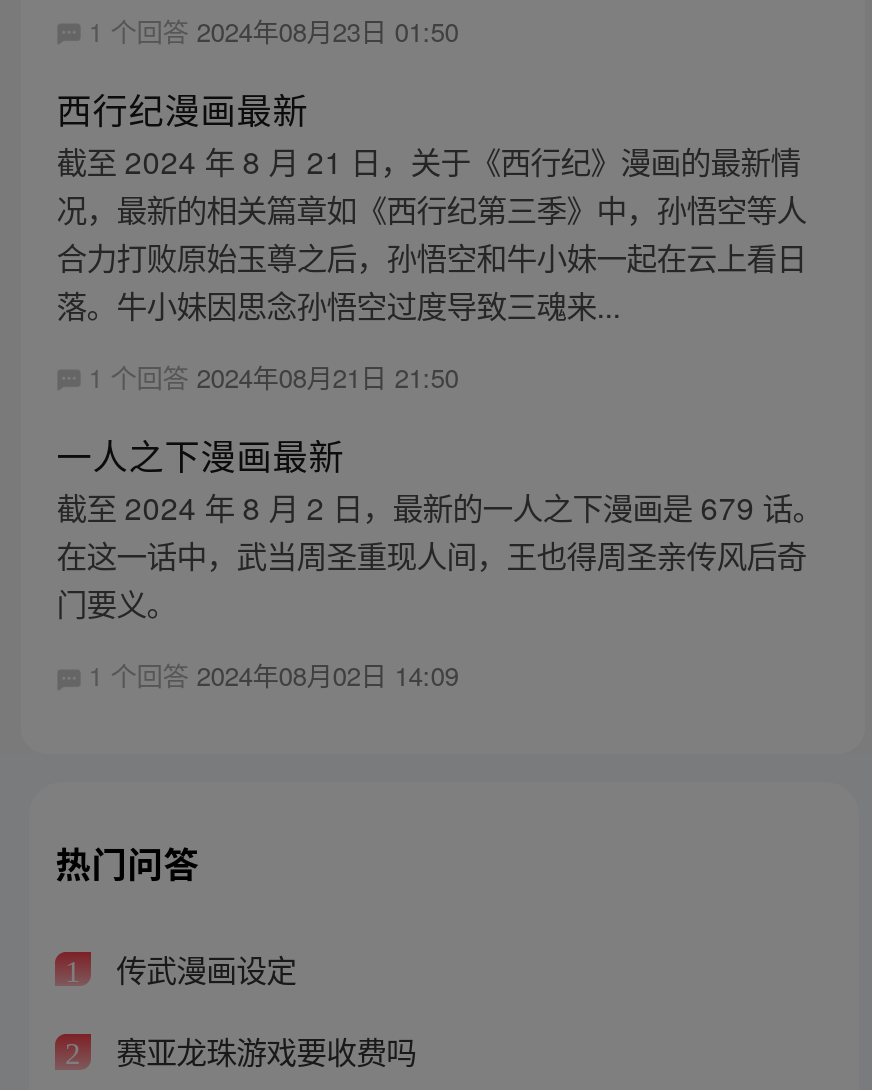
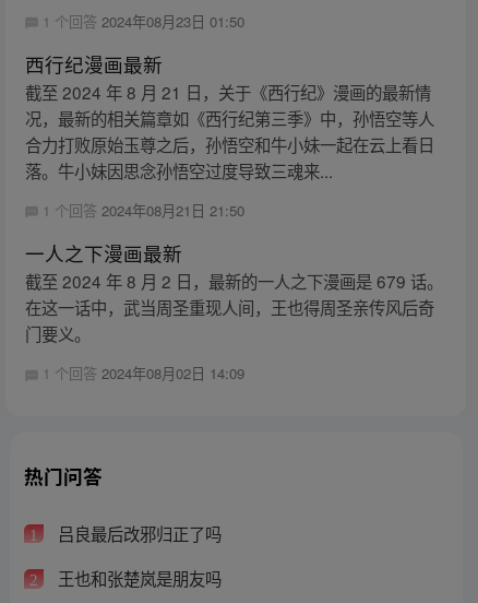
[108,945,296,989] 传武漫画设定 -> [53,521,221,545] 吕良最后改邪归正了吗
[108,1029,416,1073] 赛亚龙珠游戏要收费吗 -> [53,566,221,590] 王也和张楚岚是朋友吗

